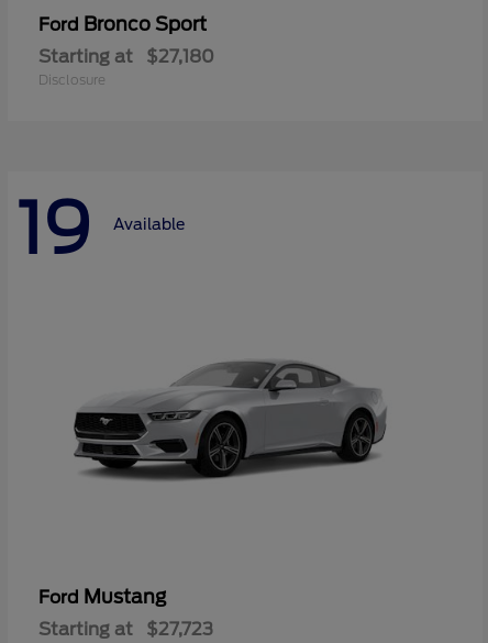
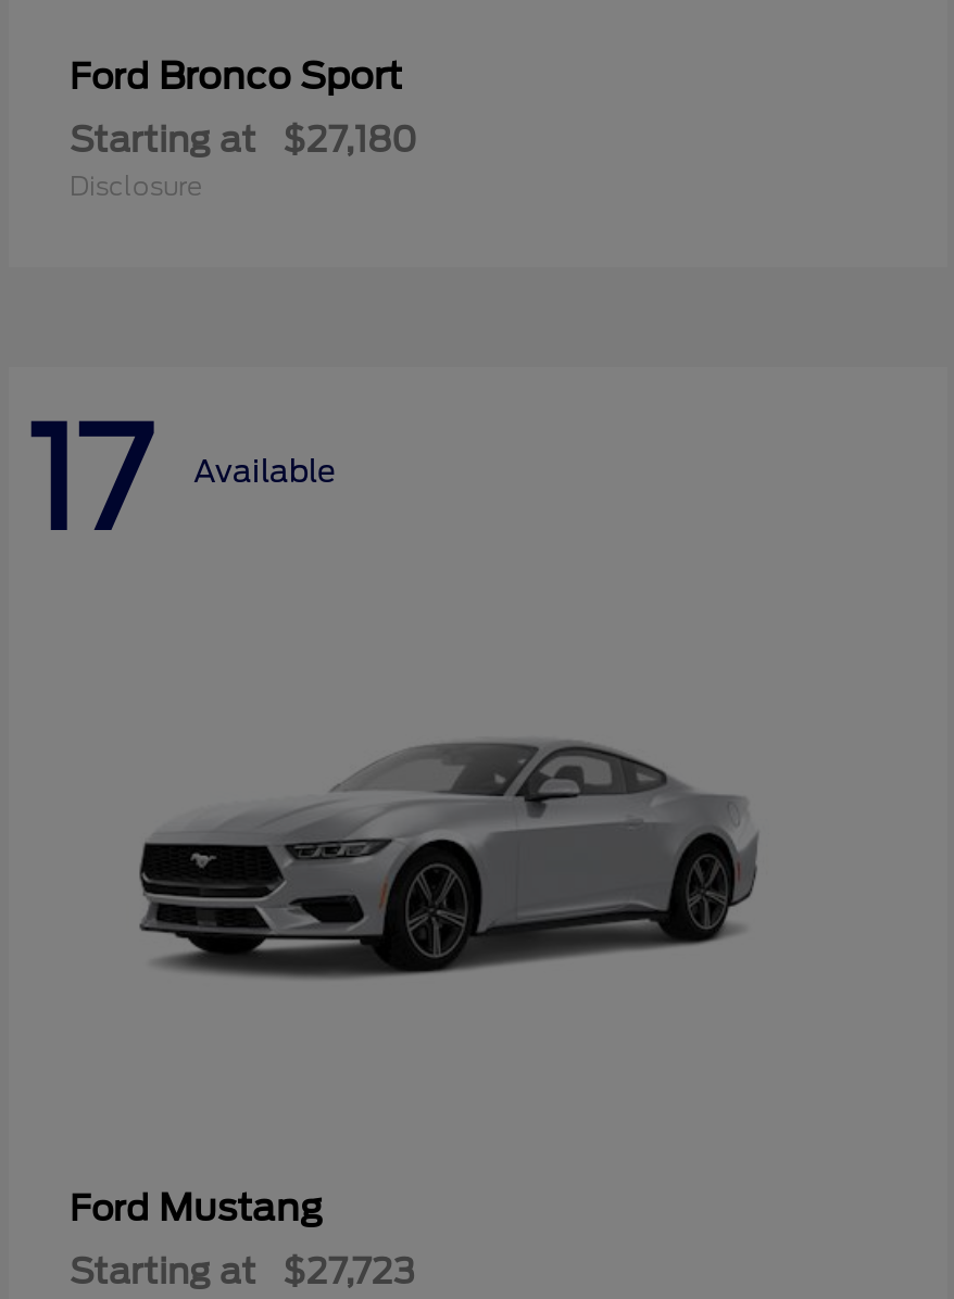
[16,187,185,271] 19 Available -> [26,399,335,564] 17 Available

